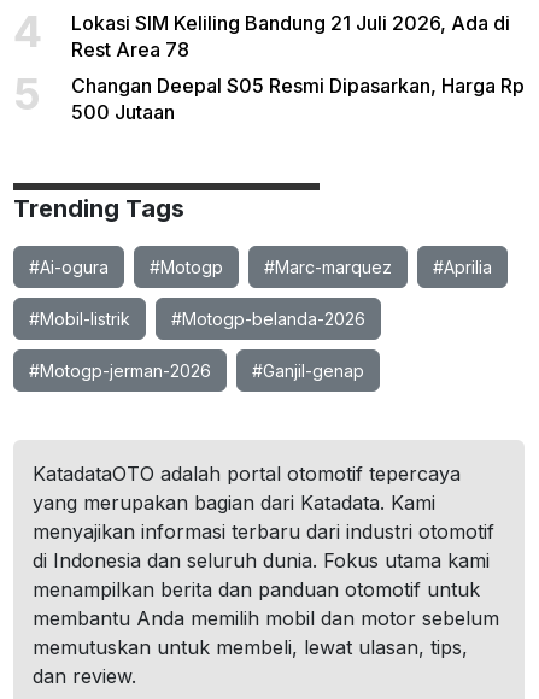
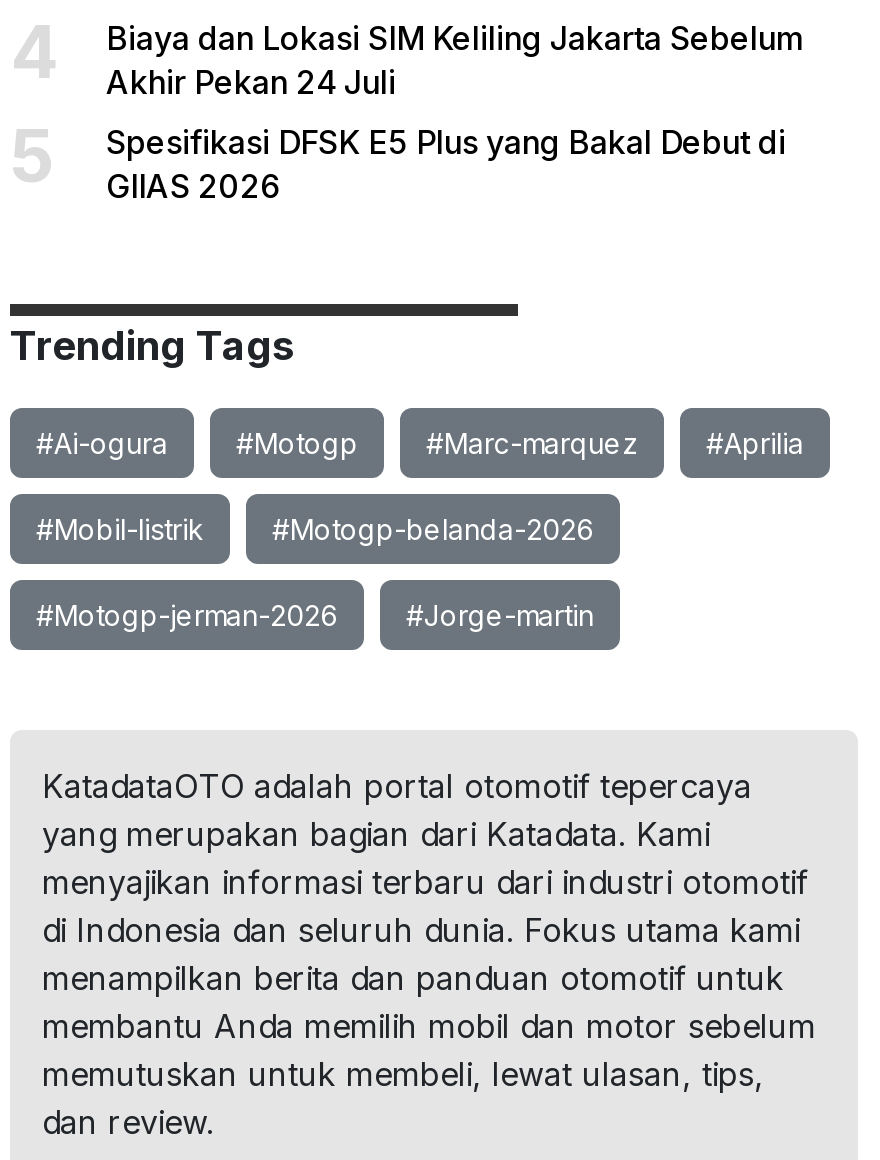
[71,11,510,61] Lokasi SIM Keliling Bandung 21 Juli 2026, Ada di | Rest Area 78 -> [106,18,804,102] Biaya dan Lokasi SIM Keliling Jakarta Sebelum | Akhir Pekan 24 Juli
[71,74,525,124] Changan Deepal S05 Resmi Dipasarkan, Harga Rp | 500 Jutaan -> [106,122,786,206] Spesifikasi DFSK E5 Plus yang Bakal Debut di | GIIAS 2026
[252,360,364,381] #Ganjil-genap -> [406,598,594,632] #Jorge-martin

